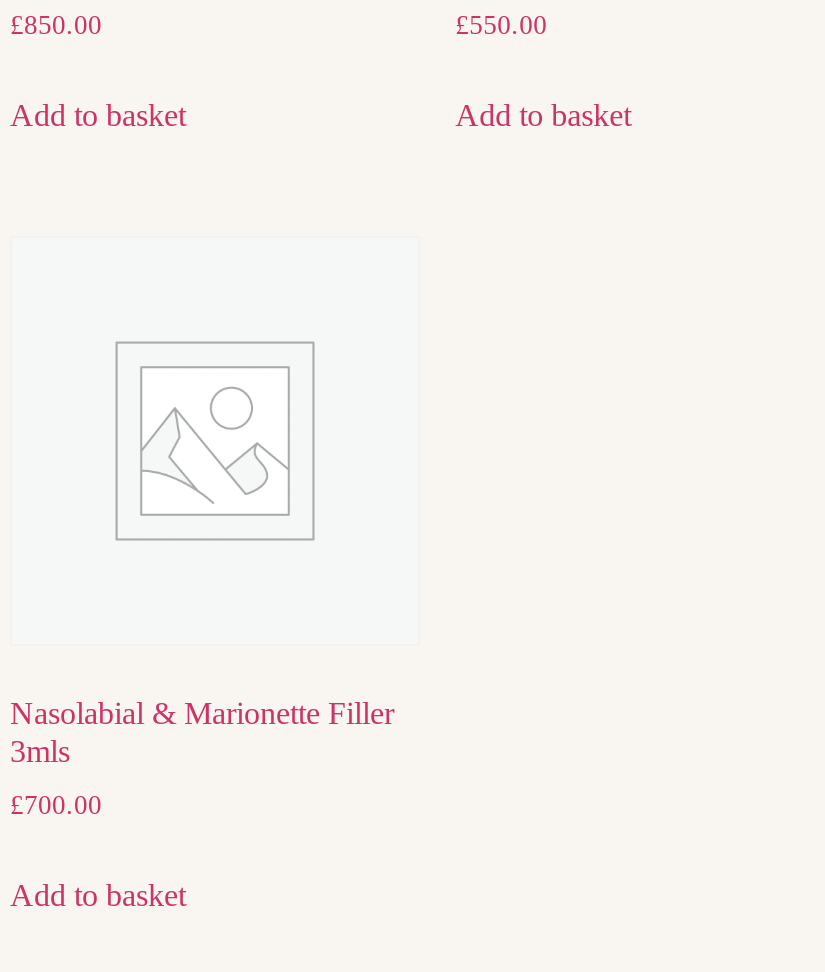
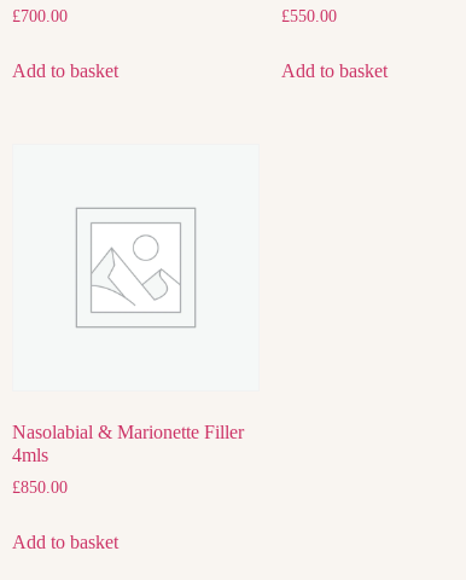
[10,10,102,40] £850.00 -> [12,7,68,25] £700.00
[10,734,70,768] 3mls -> [12,445,48,465] 4mls
[10,790,102,820] £700.00 -> [12,479,68,497] £850.00

